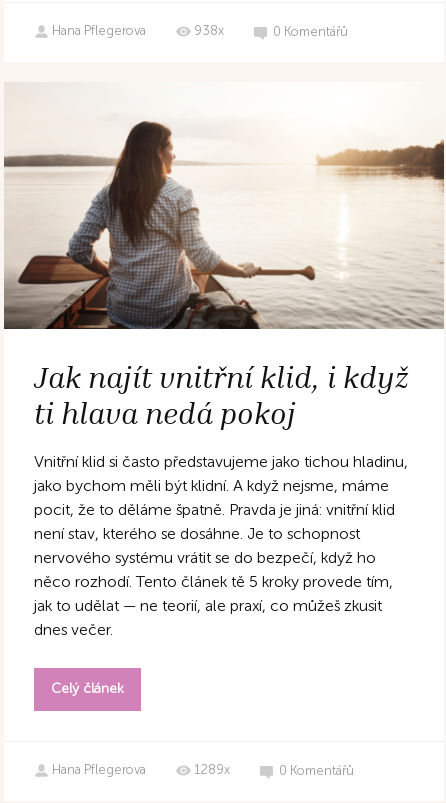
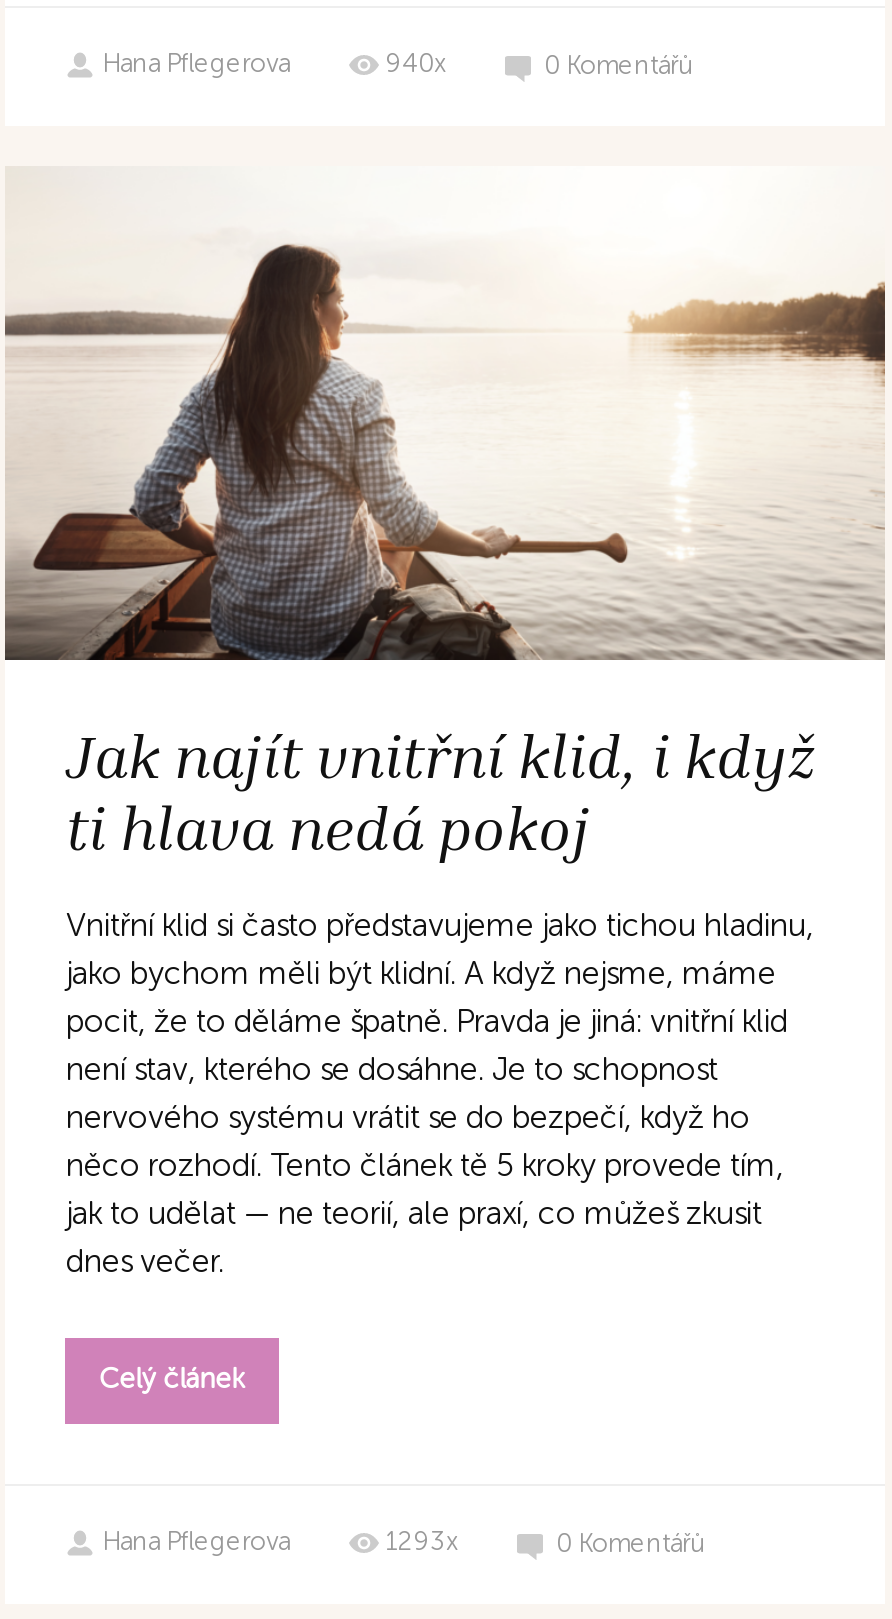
[194,25,224,38] 938x -> [386,52,446,78] 940x
[194,764,230,777] 1289x -> [386,1530,458,1556] 1293x

